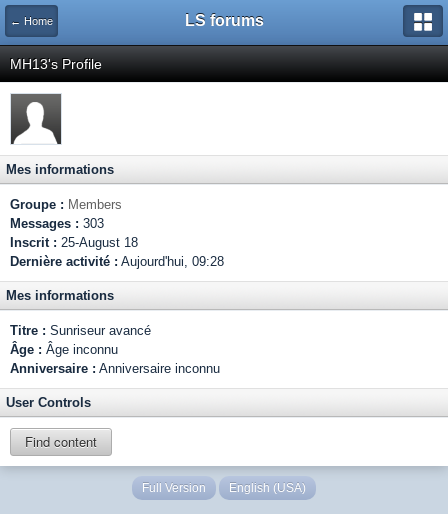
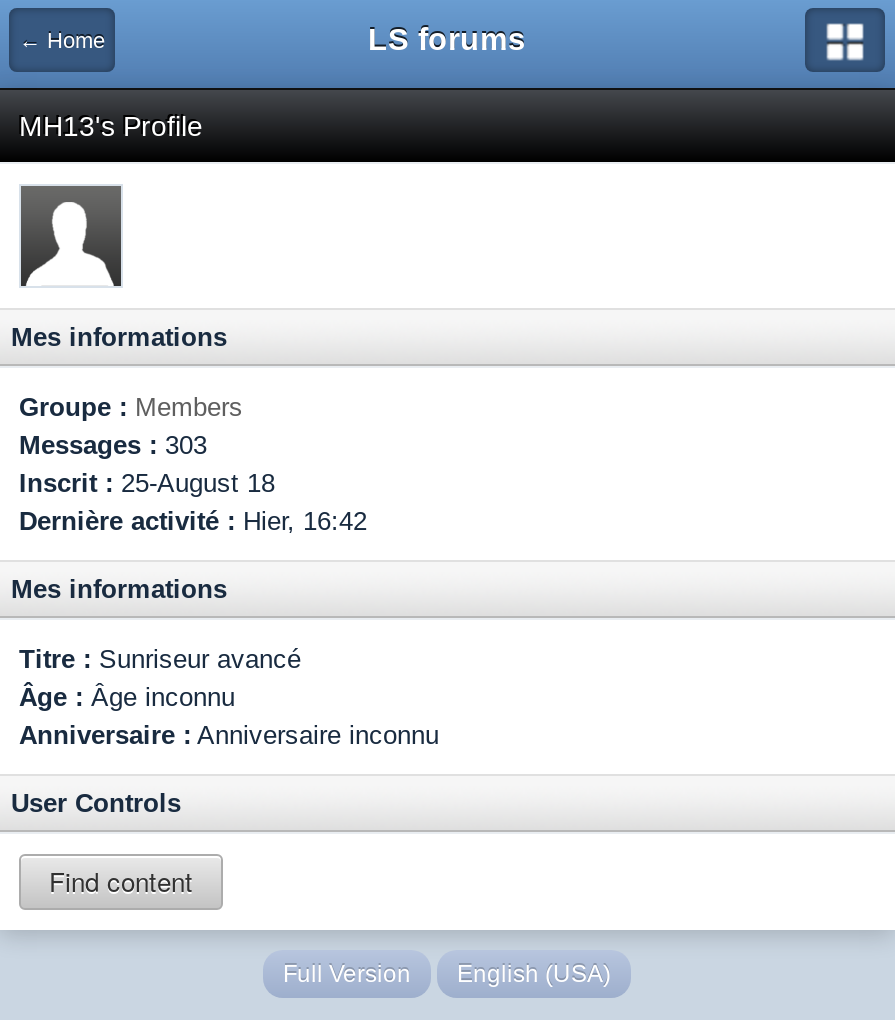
[10,254,224,269] Dernière activité : Aujourd'hui, 09:28 -> [19,506,367,536] Dernière activité : Hier, 16:42

